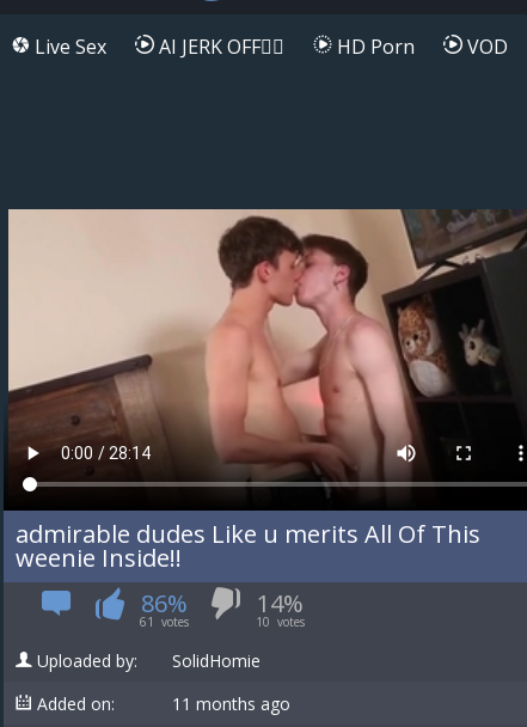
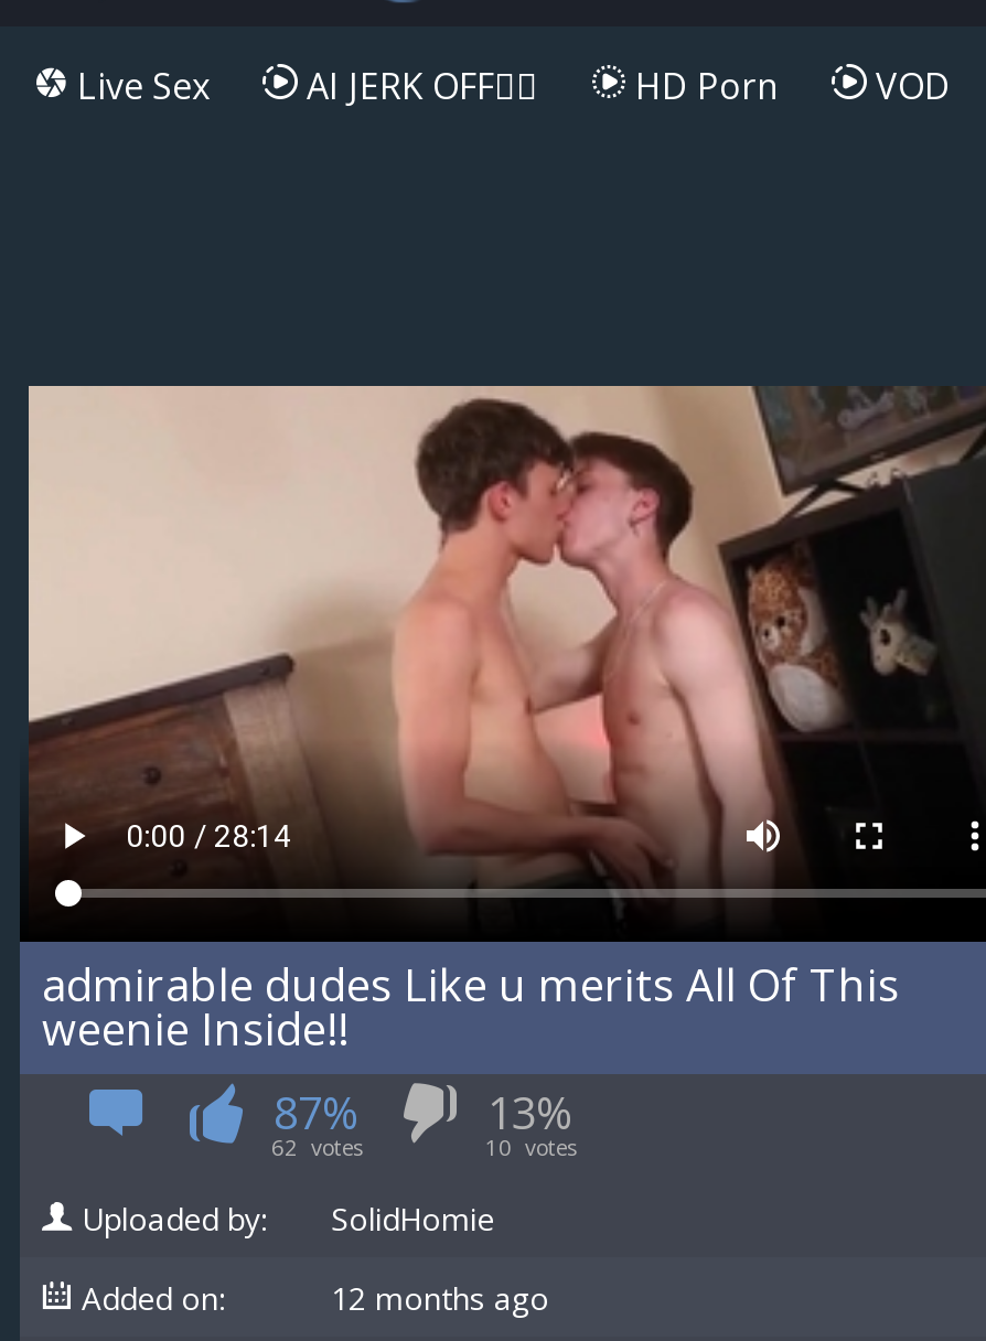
[141,588,188,620] 86% -> [274,1084,360,1144] 87%
[257,588,304,620] 14% -> [487,1084,574,1144] 13%
[140,614,189,631] 61 votes -> [271,1133,362,1163] 62 votes
[172,693,290,716] 11 months ago -> [331,1278,549,1320] 12 months ago

